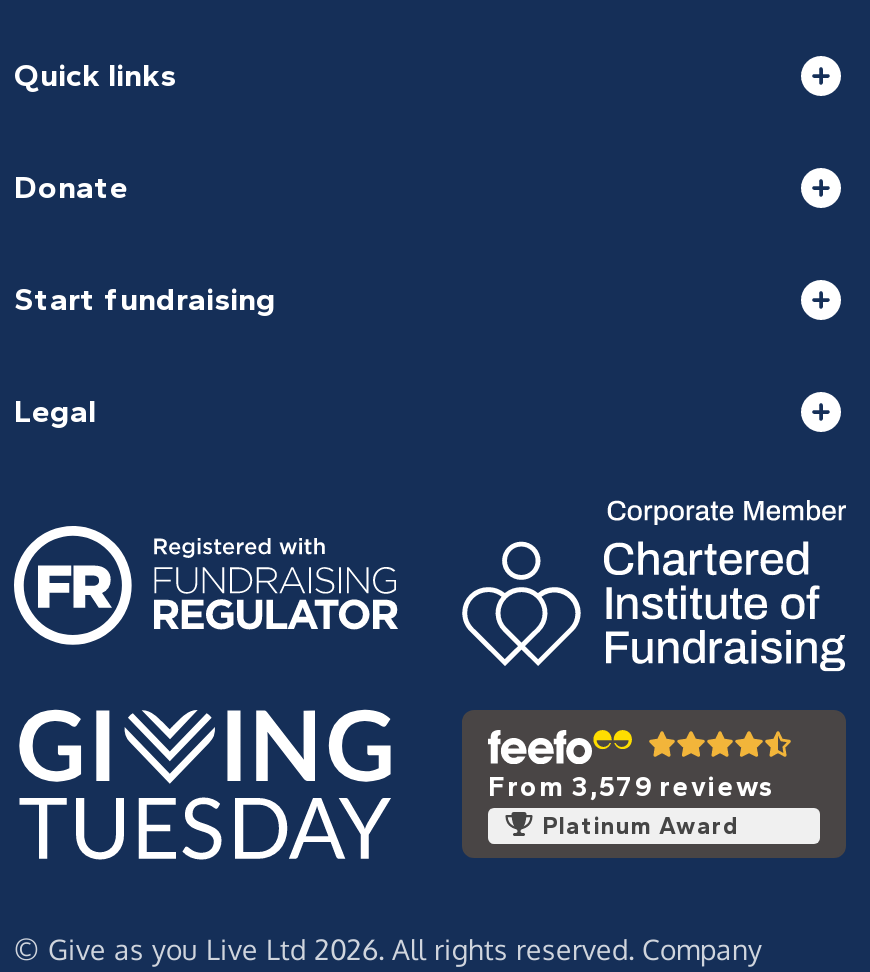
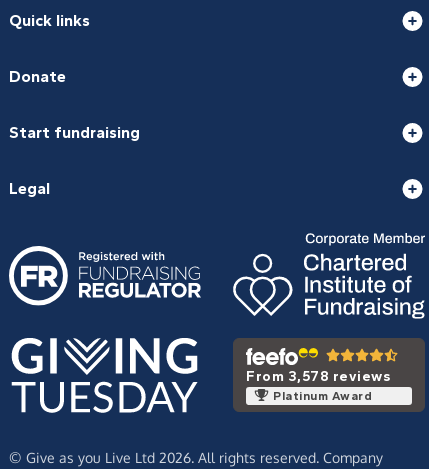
[488,770,774,804] From 3,579 reviews -> [246,368,390,385] From 3,578 reviews

